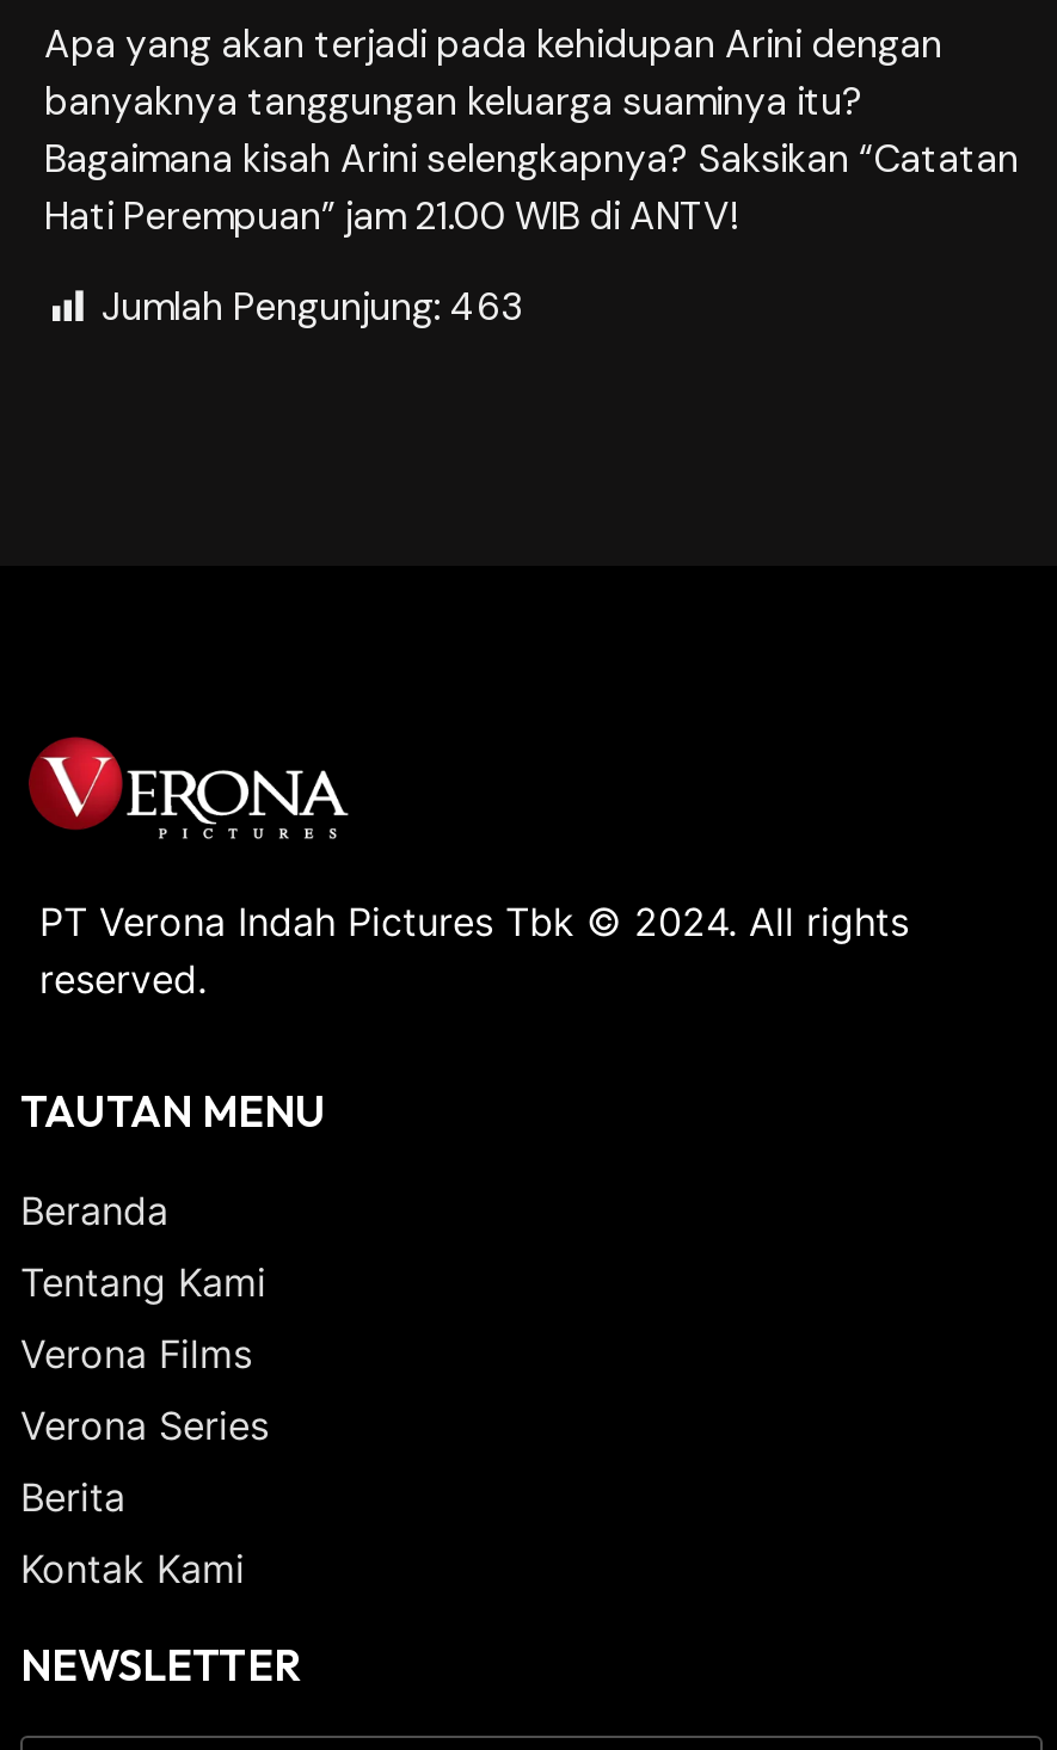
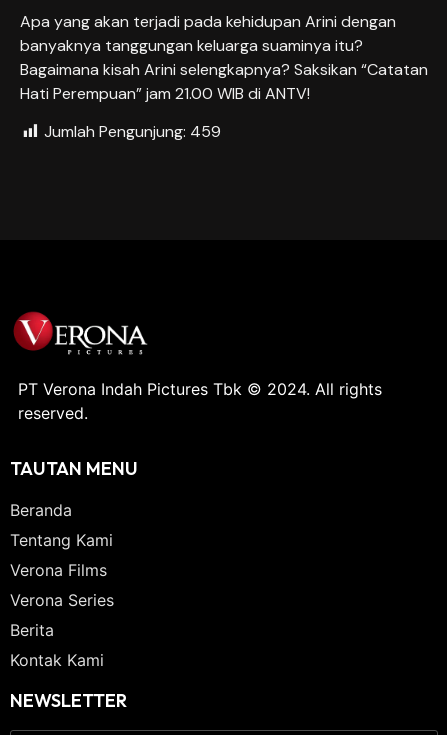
[102,282,522,332] Jumlah Pengunjung: 463 -> [44,121,221,142] Jumlah Pengunjung: 459

